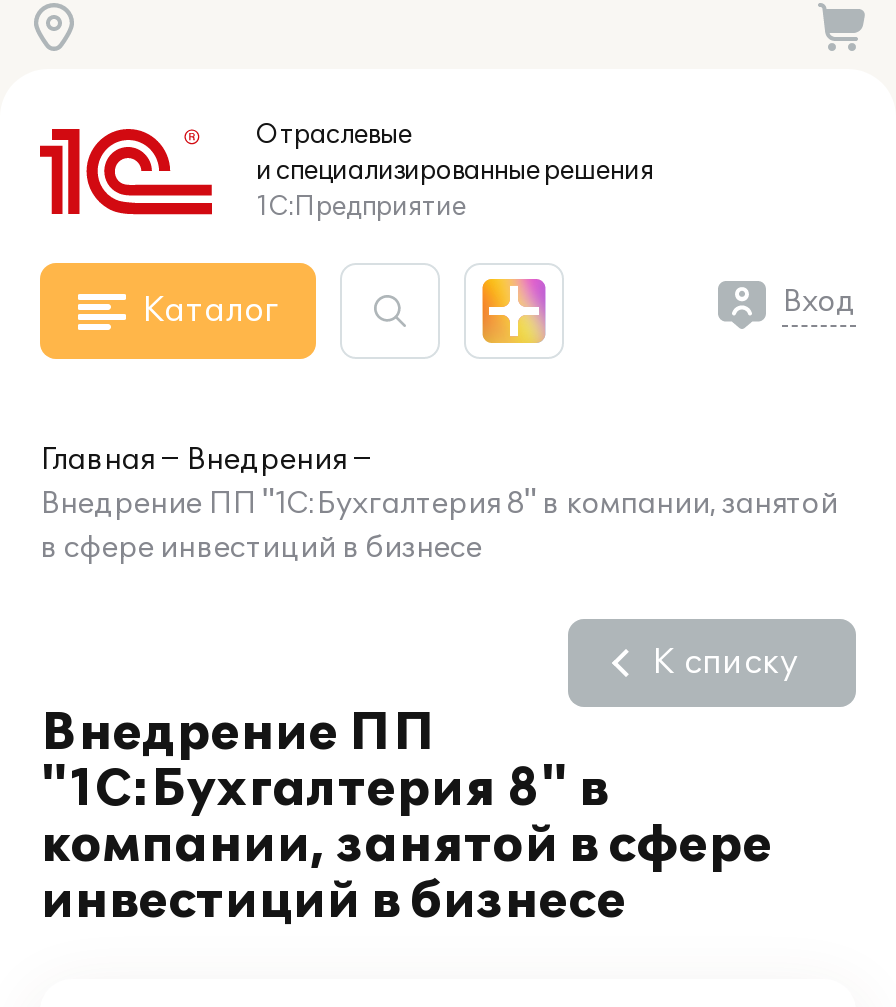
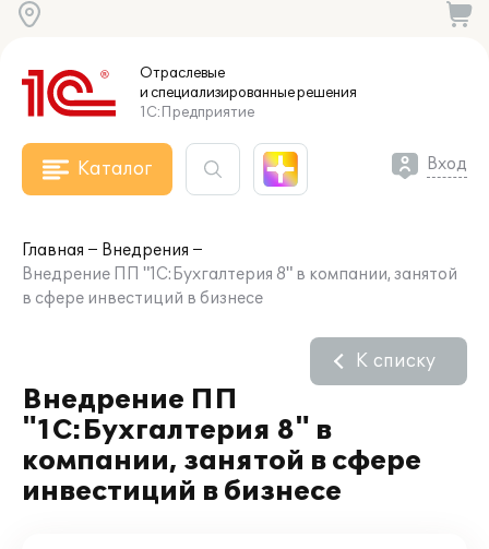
[480,277,548,345] [image] -> [262,151,299,188] [image]

